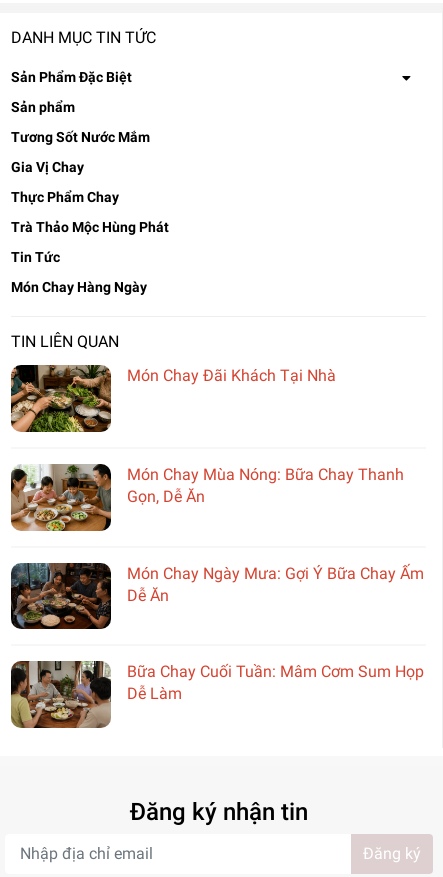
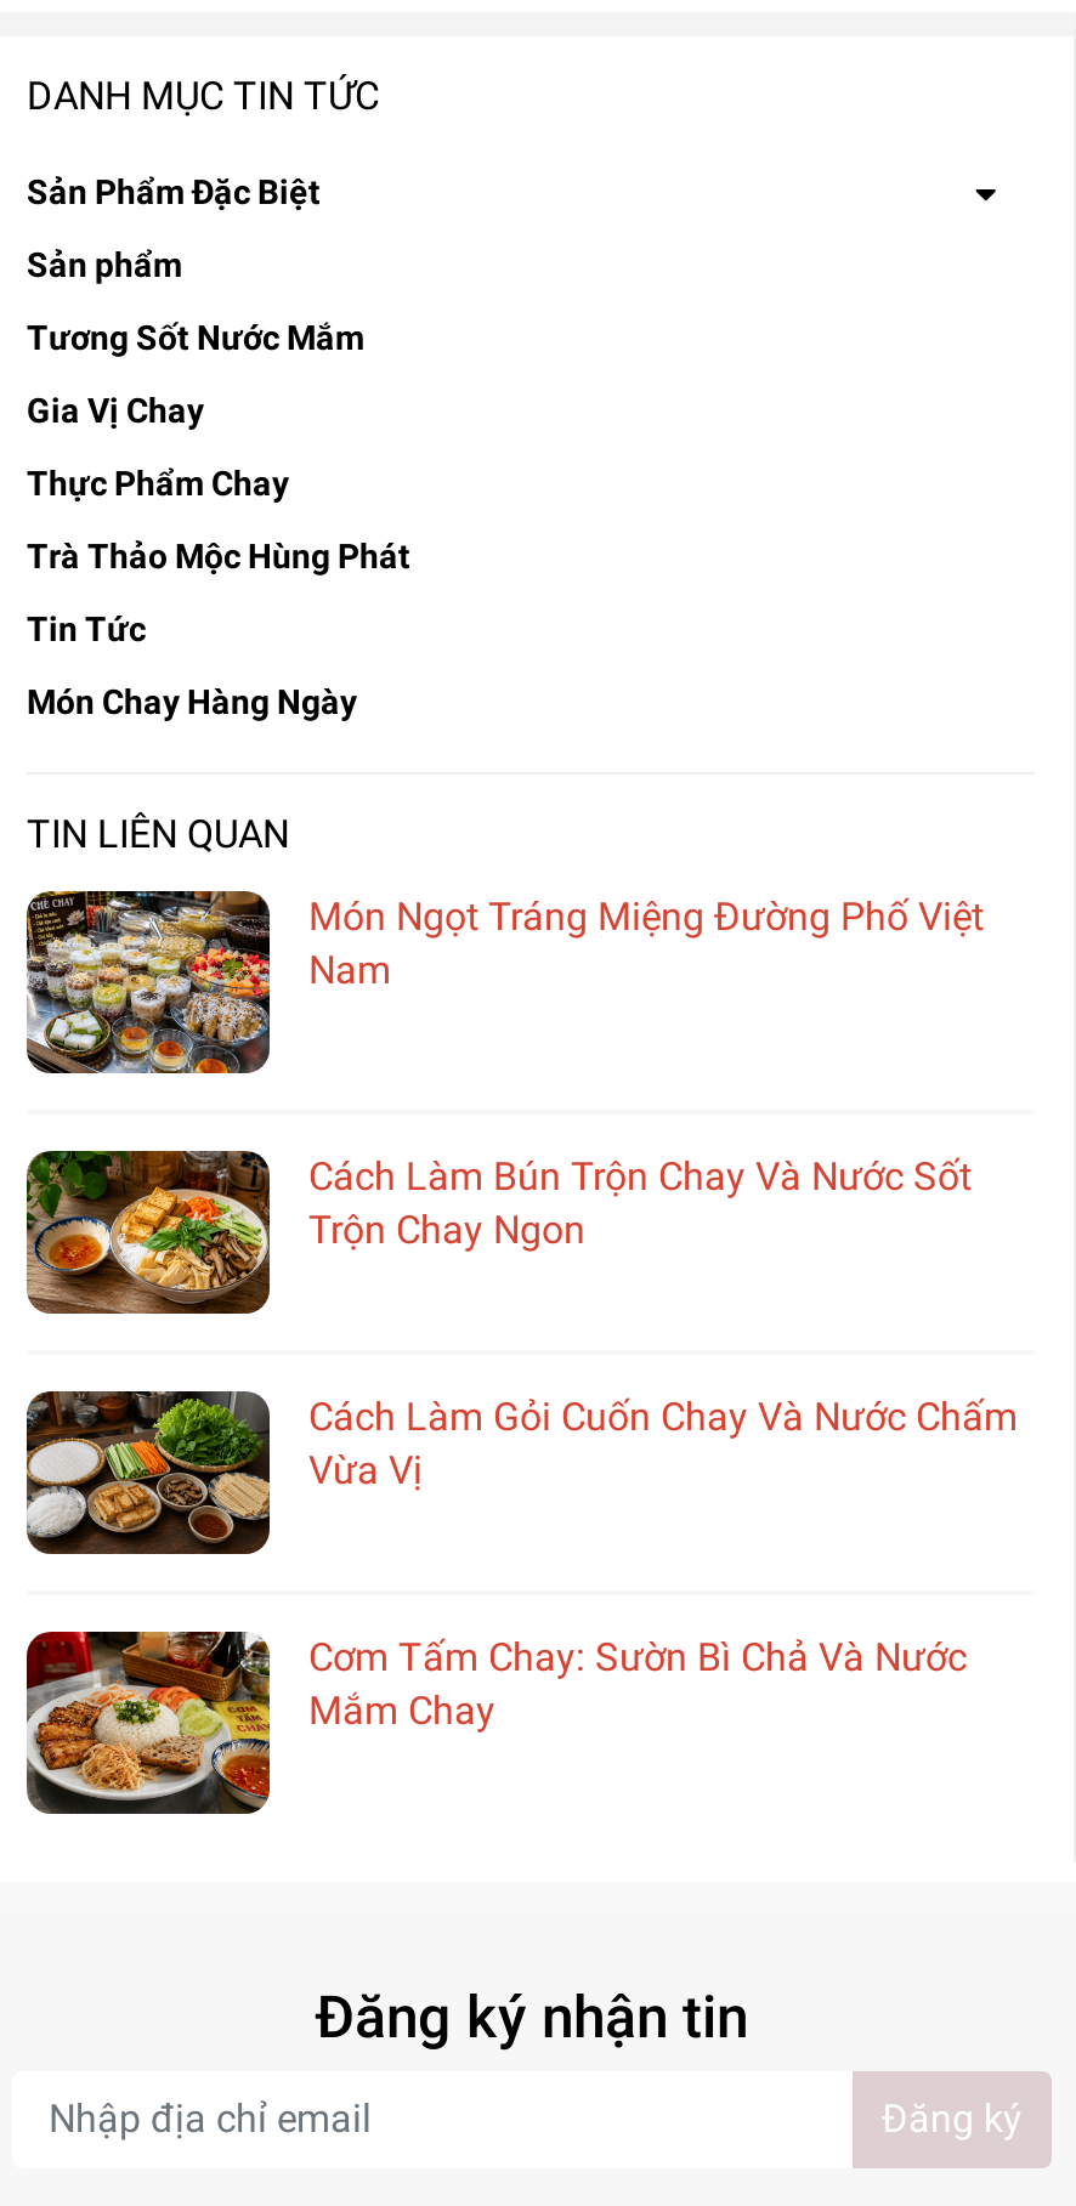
[10,364,336,433] [image] | Món Chay Đãi Khách Tại Nhà -> [24,889,984,1078] [image] | Món Ngọt Tráng Miệng Đường Phố Việt | Nam
[11,463,404,532] [image] | Món Chay Mùa Nóng: Bữa Chay Thanh | Gọn, Dễ Ăn -> [27,1149,972,1319] [image] | Cách Làm Bún Trộn Chay Và Nước Sốt | Trộn Chay Ngon
[11,562,424,630] [image] | Món Chay Ngày Mưa: Gợi Ý Bữa Chay Ấm | Dễ Ăn -> [24,1389,1018,1559] [image] | Cách Làm Gỏi Cuốn Chay Và Nước Chấm | Vừa Vị
[10,660,424,729] [image] | Bữa Chay Cuối Tuần: Mâm Cơm Sum Họp | Dễ Làm -> [24,1629,967,1816] [image] | Cơm Tấm Chay: Sườn Bì Chả Và Nước | Mắm Chay

